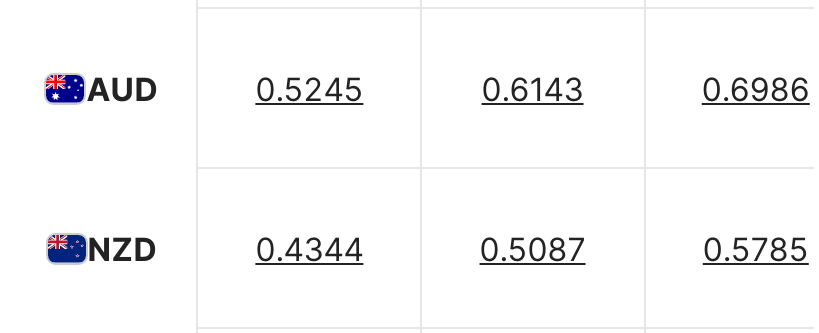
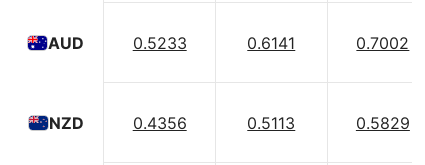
[255,68,363,108] 0.5245 -> [133,33,187,53] 0.5233
[482,68,584,108] 0.6143 -> [247,33,295,53] 0.6141
[702,68,810,108] 0.6986 -> [356,33,409,53] 0.7002
[255,228,363,268] 0.4344 -> [133,113,187,133] 0.4356
[480,228,586,268] 0.5087 -> [247,113,295,133] 0.5113
[703,228,809,268] 0.5785 -> [356,113,410,133] 0.5829

